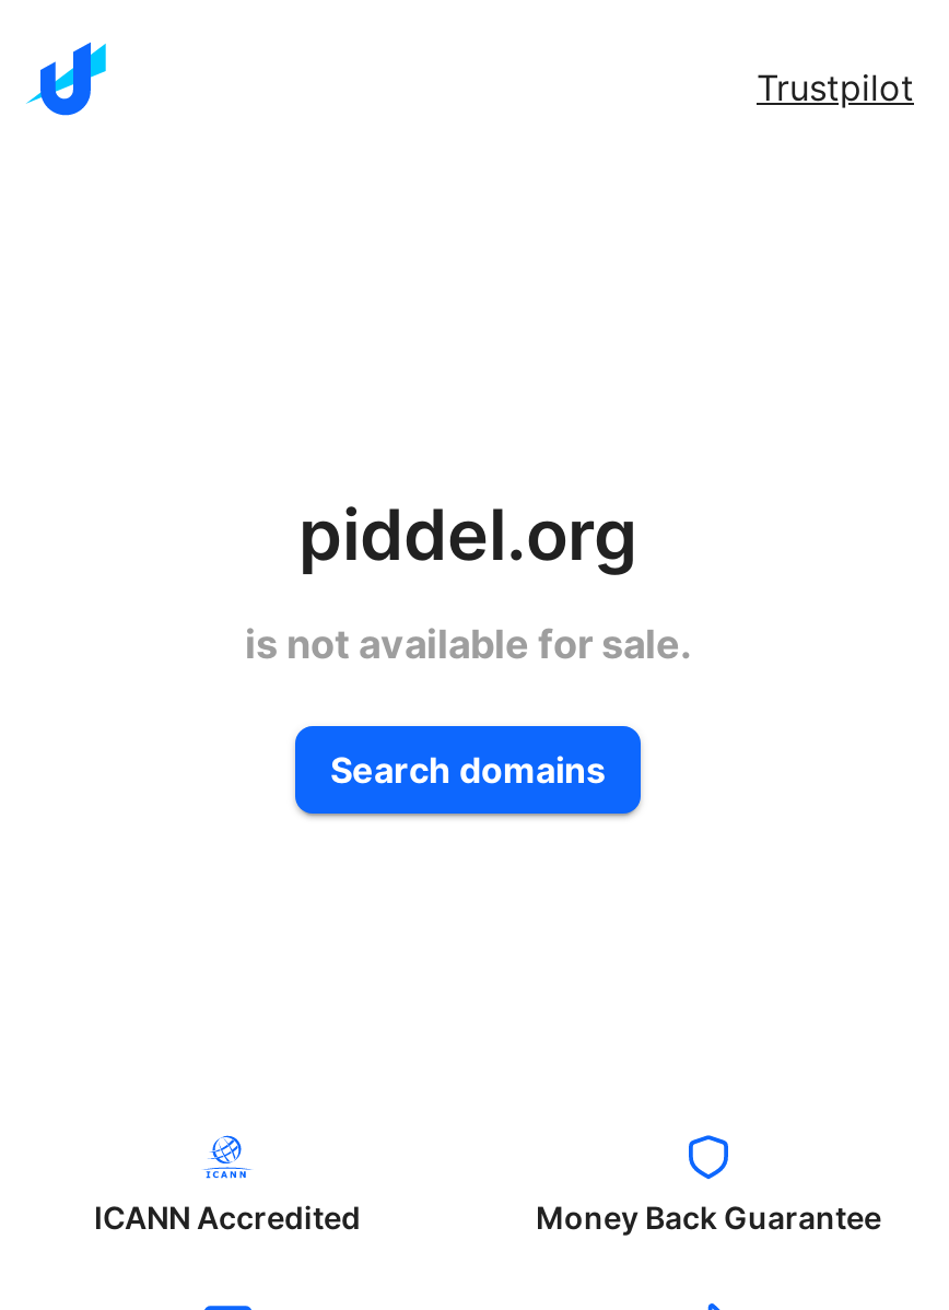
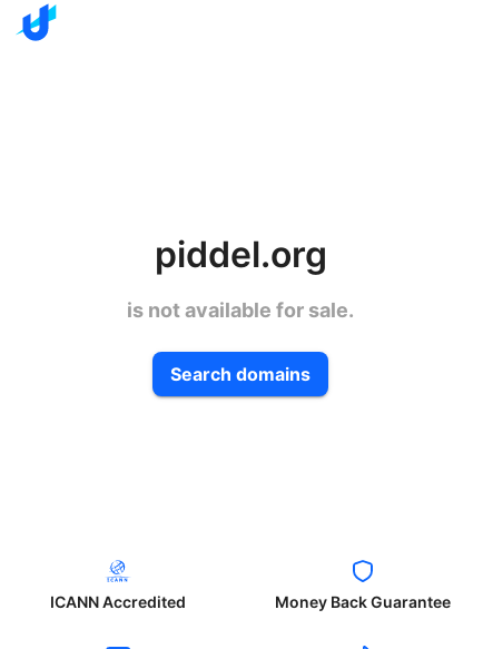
[757,66,914,109] Trustpilot -> none

